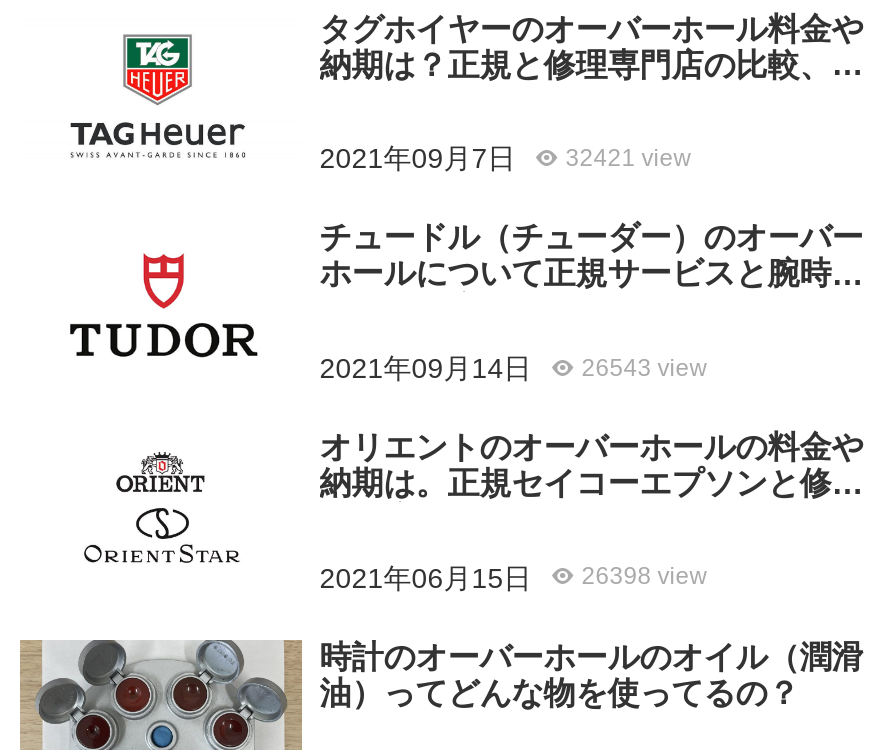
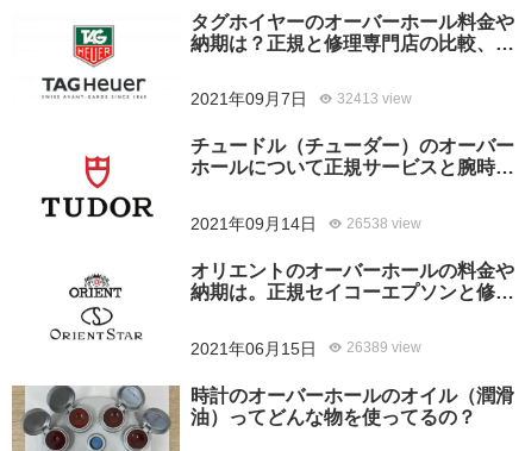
[320,143,692,175] 2021年09月7日 32421 view -> [190,90,412,109] 2021年09月7日 32413 view
[320,352,708,384] 2021年09月14日 26543 view -> [190,214,421,233] 2021年09月14日 26538 view
[320,562,708,594] 2021年06月15日 26398 view -> [190,339,421,358] 2021年06月15日 26389 view

